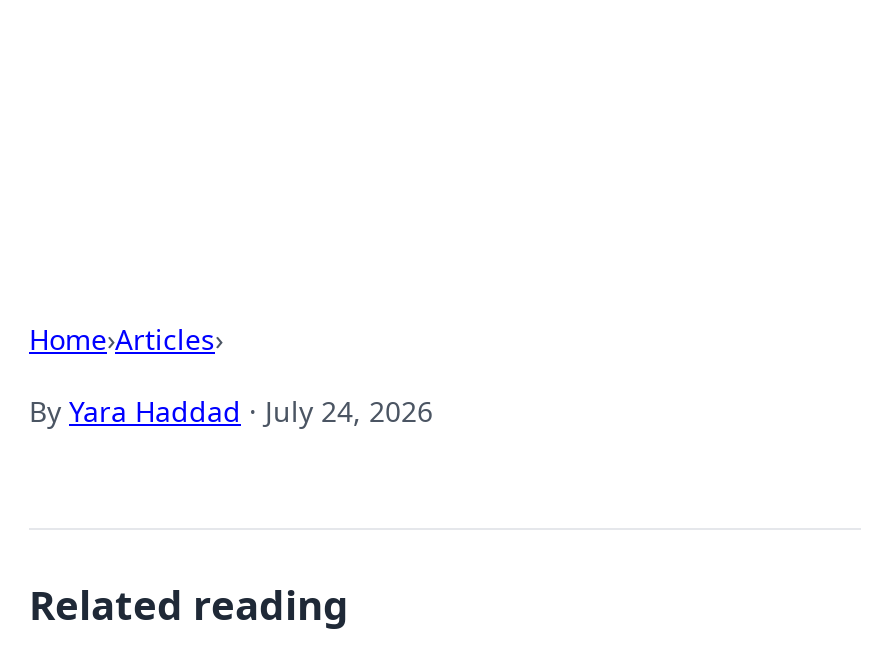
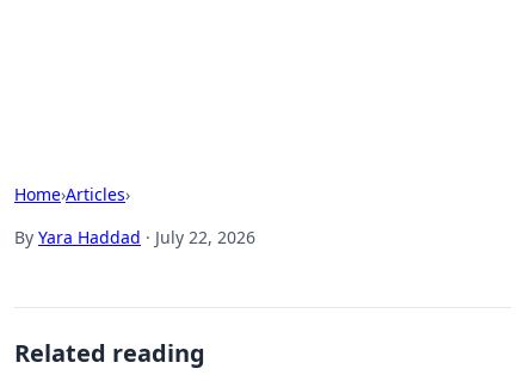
[29,392,433,430] By Yara Haddad · July 24, 2026 -> [14,226,255,248] By Yara Haddad · July 22, 2026

